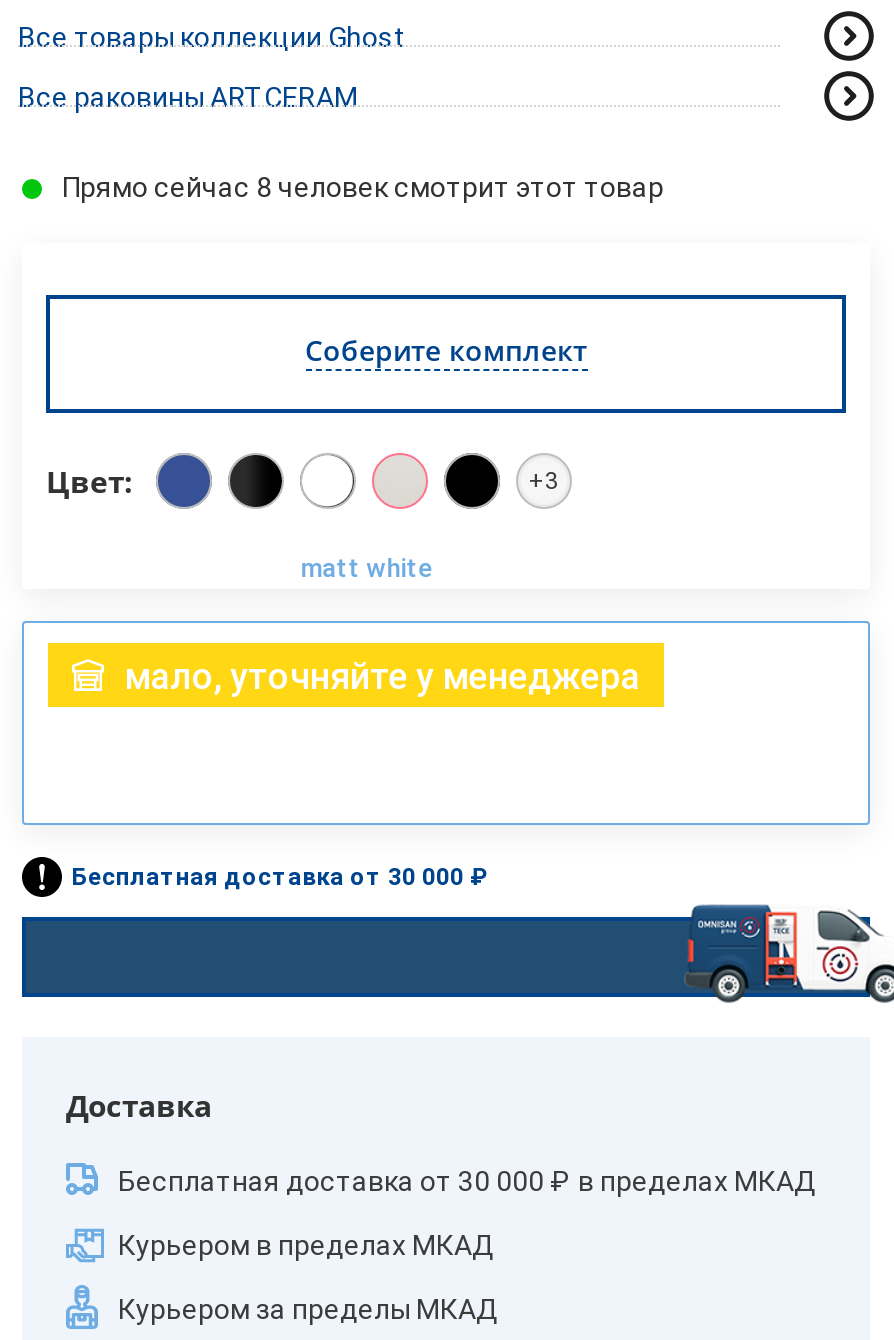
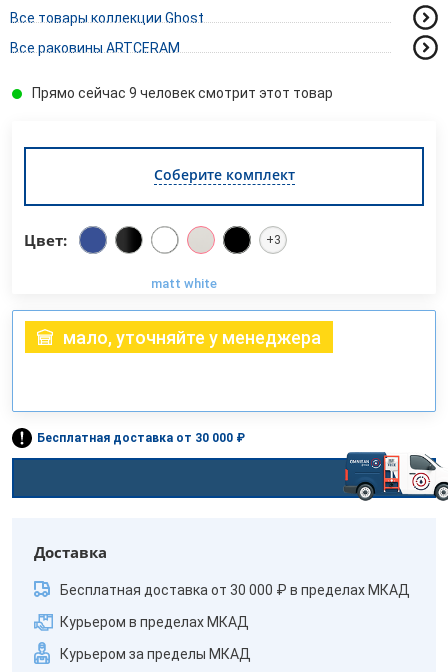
[62,171,664,203] Прямо сейчас 8 человек смотрит этот товар -> [32,85,333,101] Прямо сейчас 9 человек смотрит этот товар

